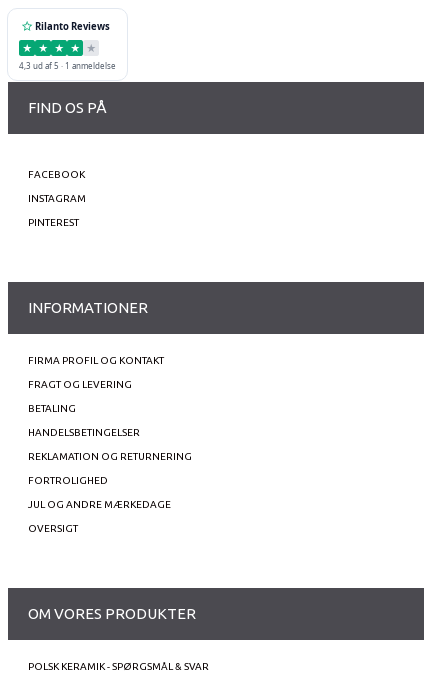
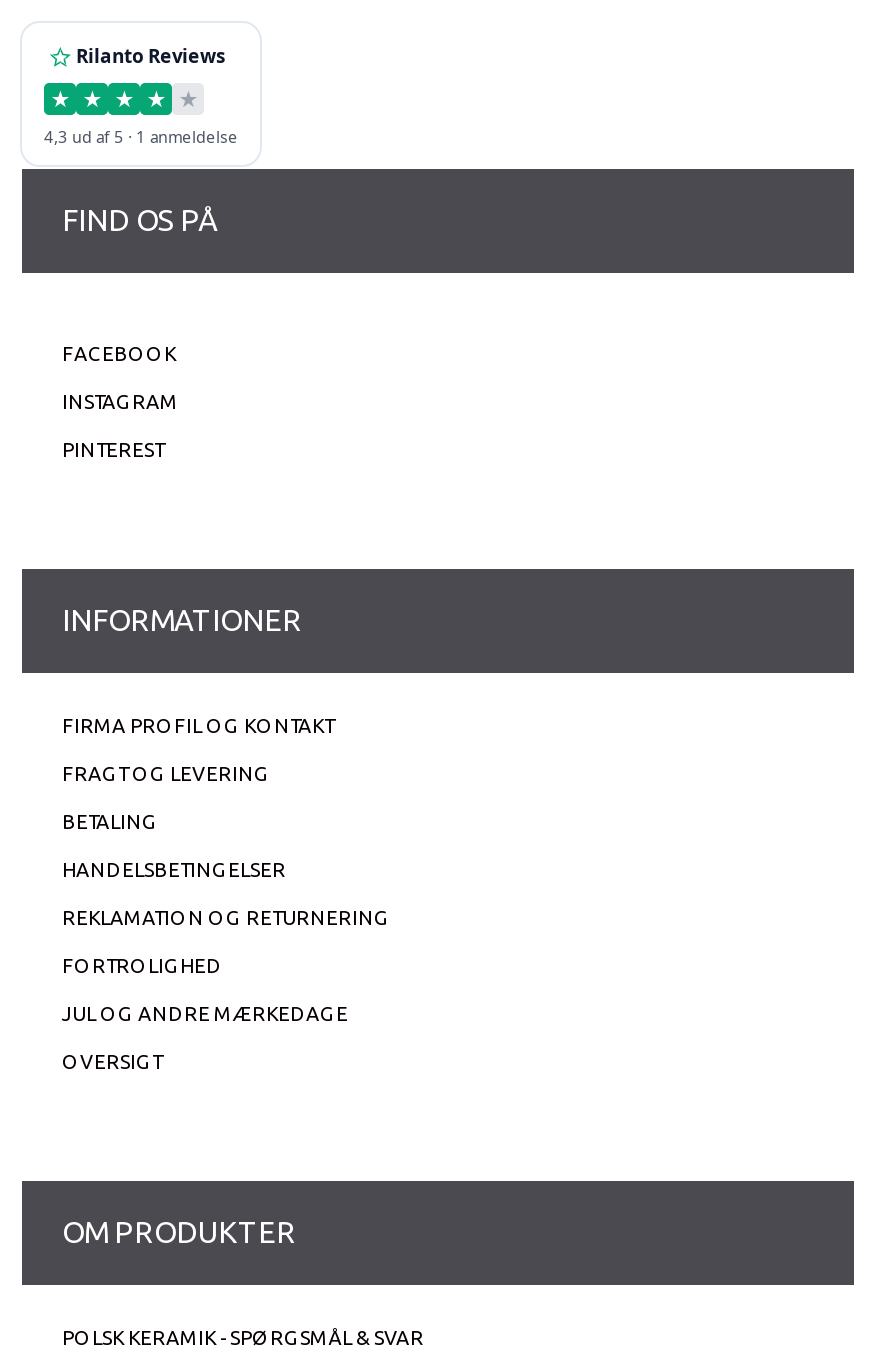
[28,605,196,622] OM VORES PRODUKTER -> [62,1214,296,1248] OM PRODUKTER

